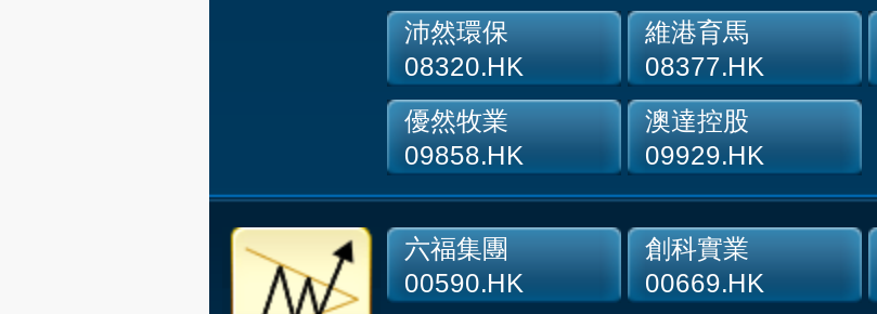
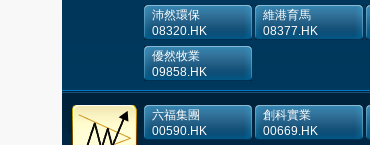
[645,97,862,171] [image] | 澳達控股 | 09929.HK -> none

